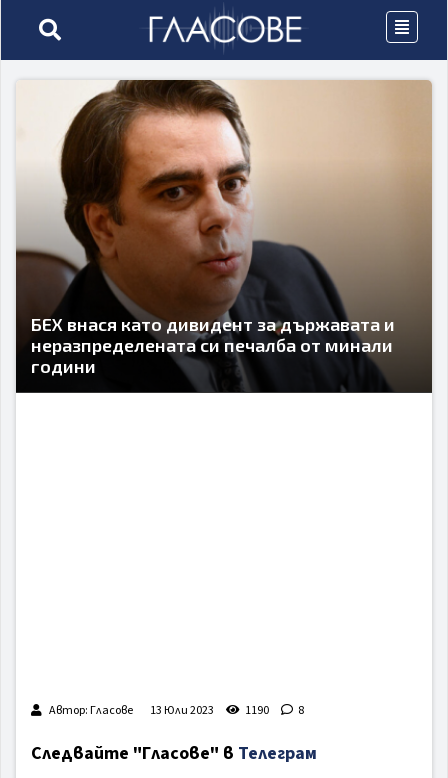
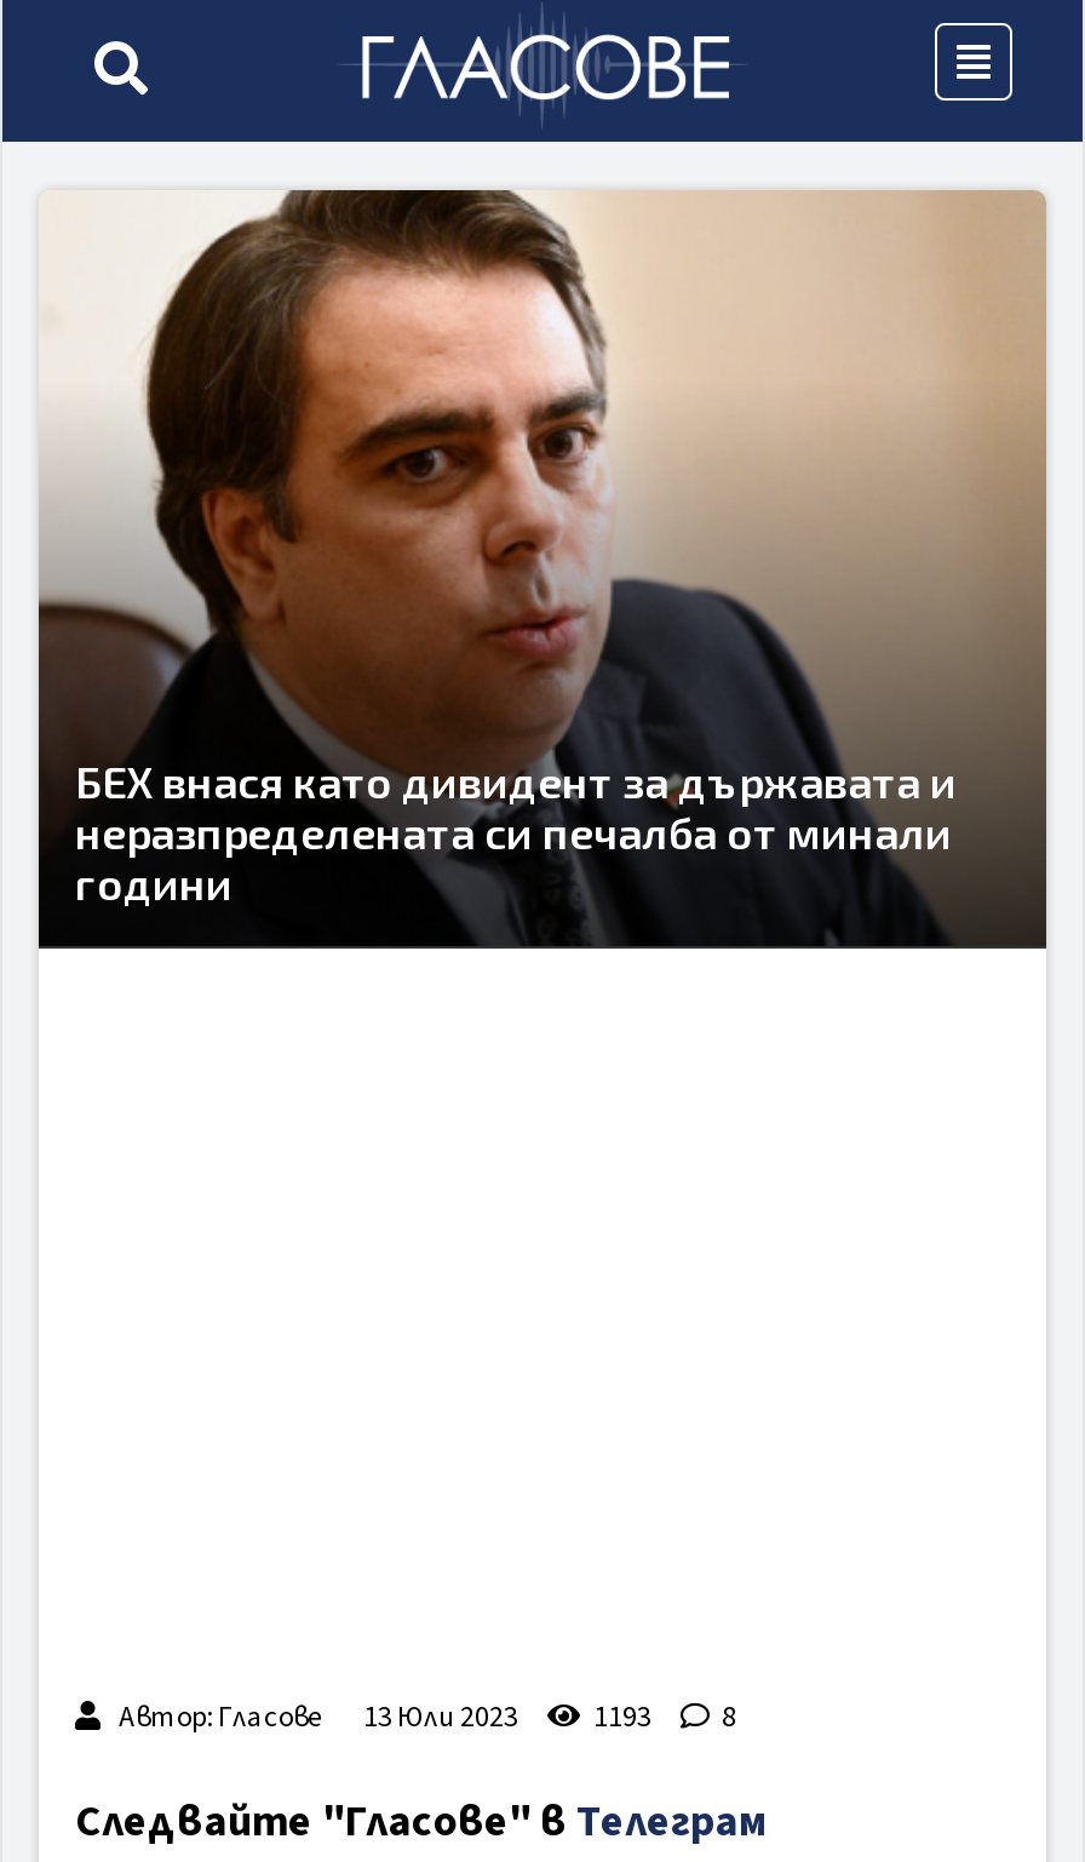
[47,702,304,719] Автор: Гласове 13 Юли 2023 1190 8 -> [114,1697,736,1738] Автор: Гласове 13 Юли 2023 1193 8

